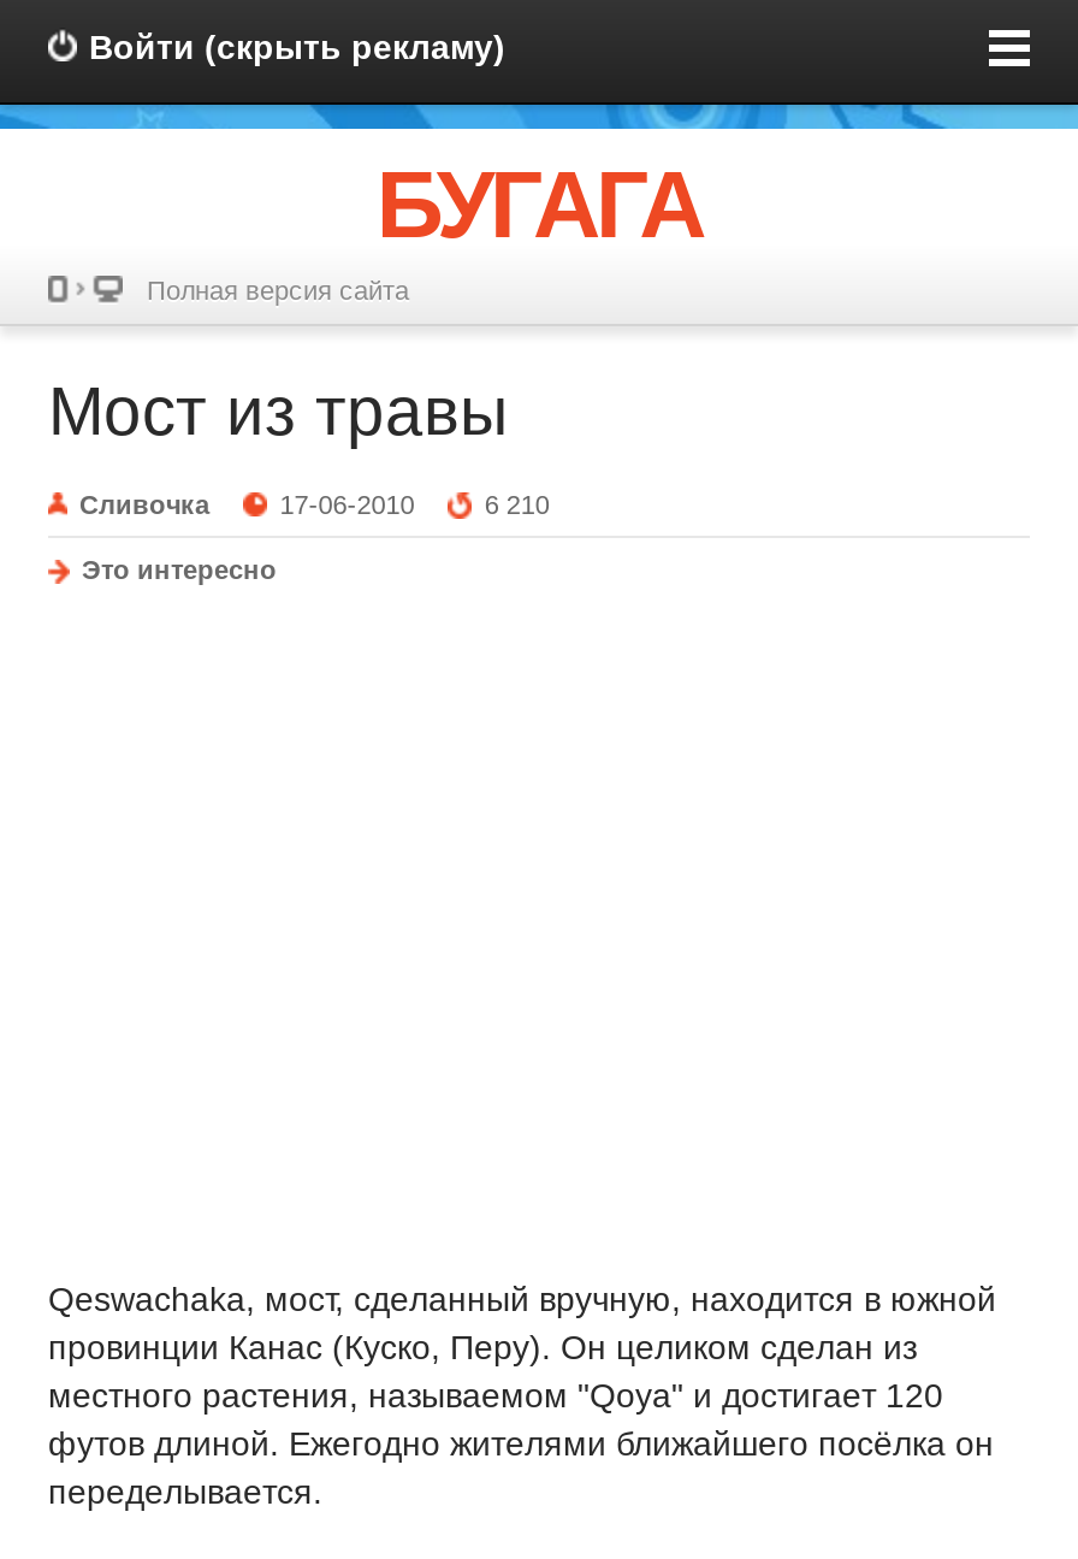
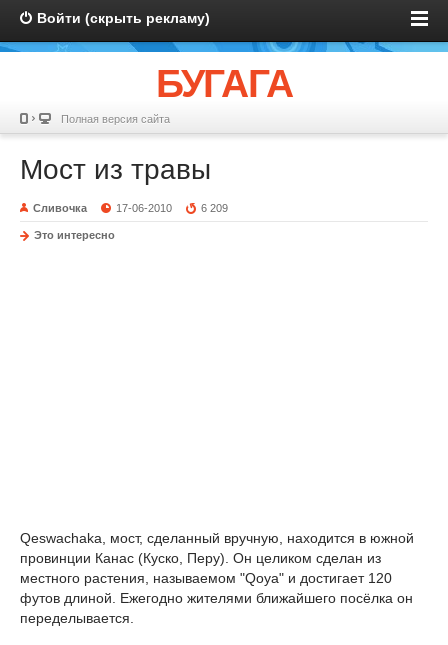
[485,490,550,519] 6 210 -> [201,202,228,214] 6 209

